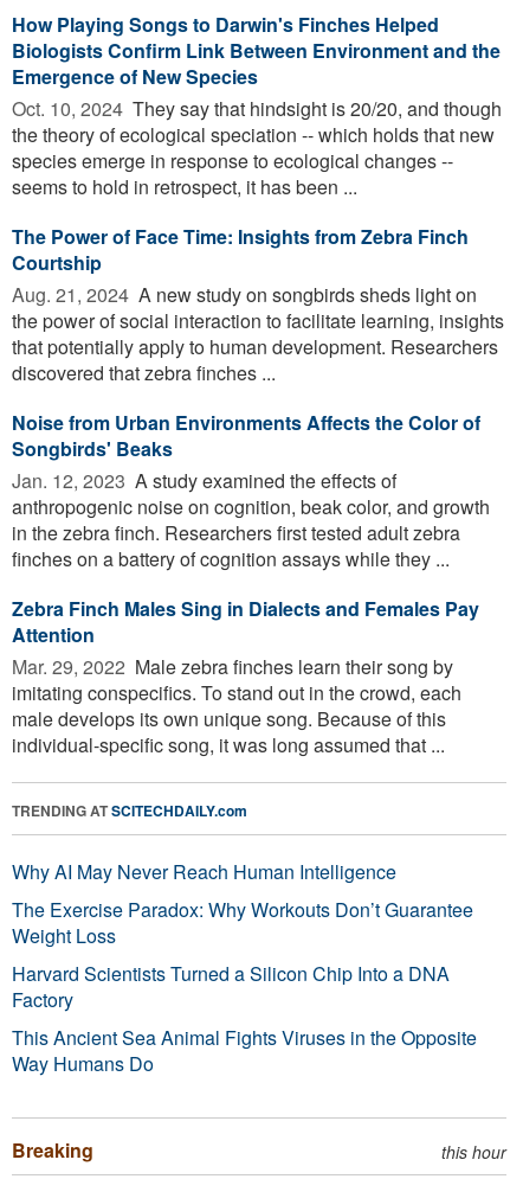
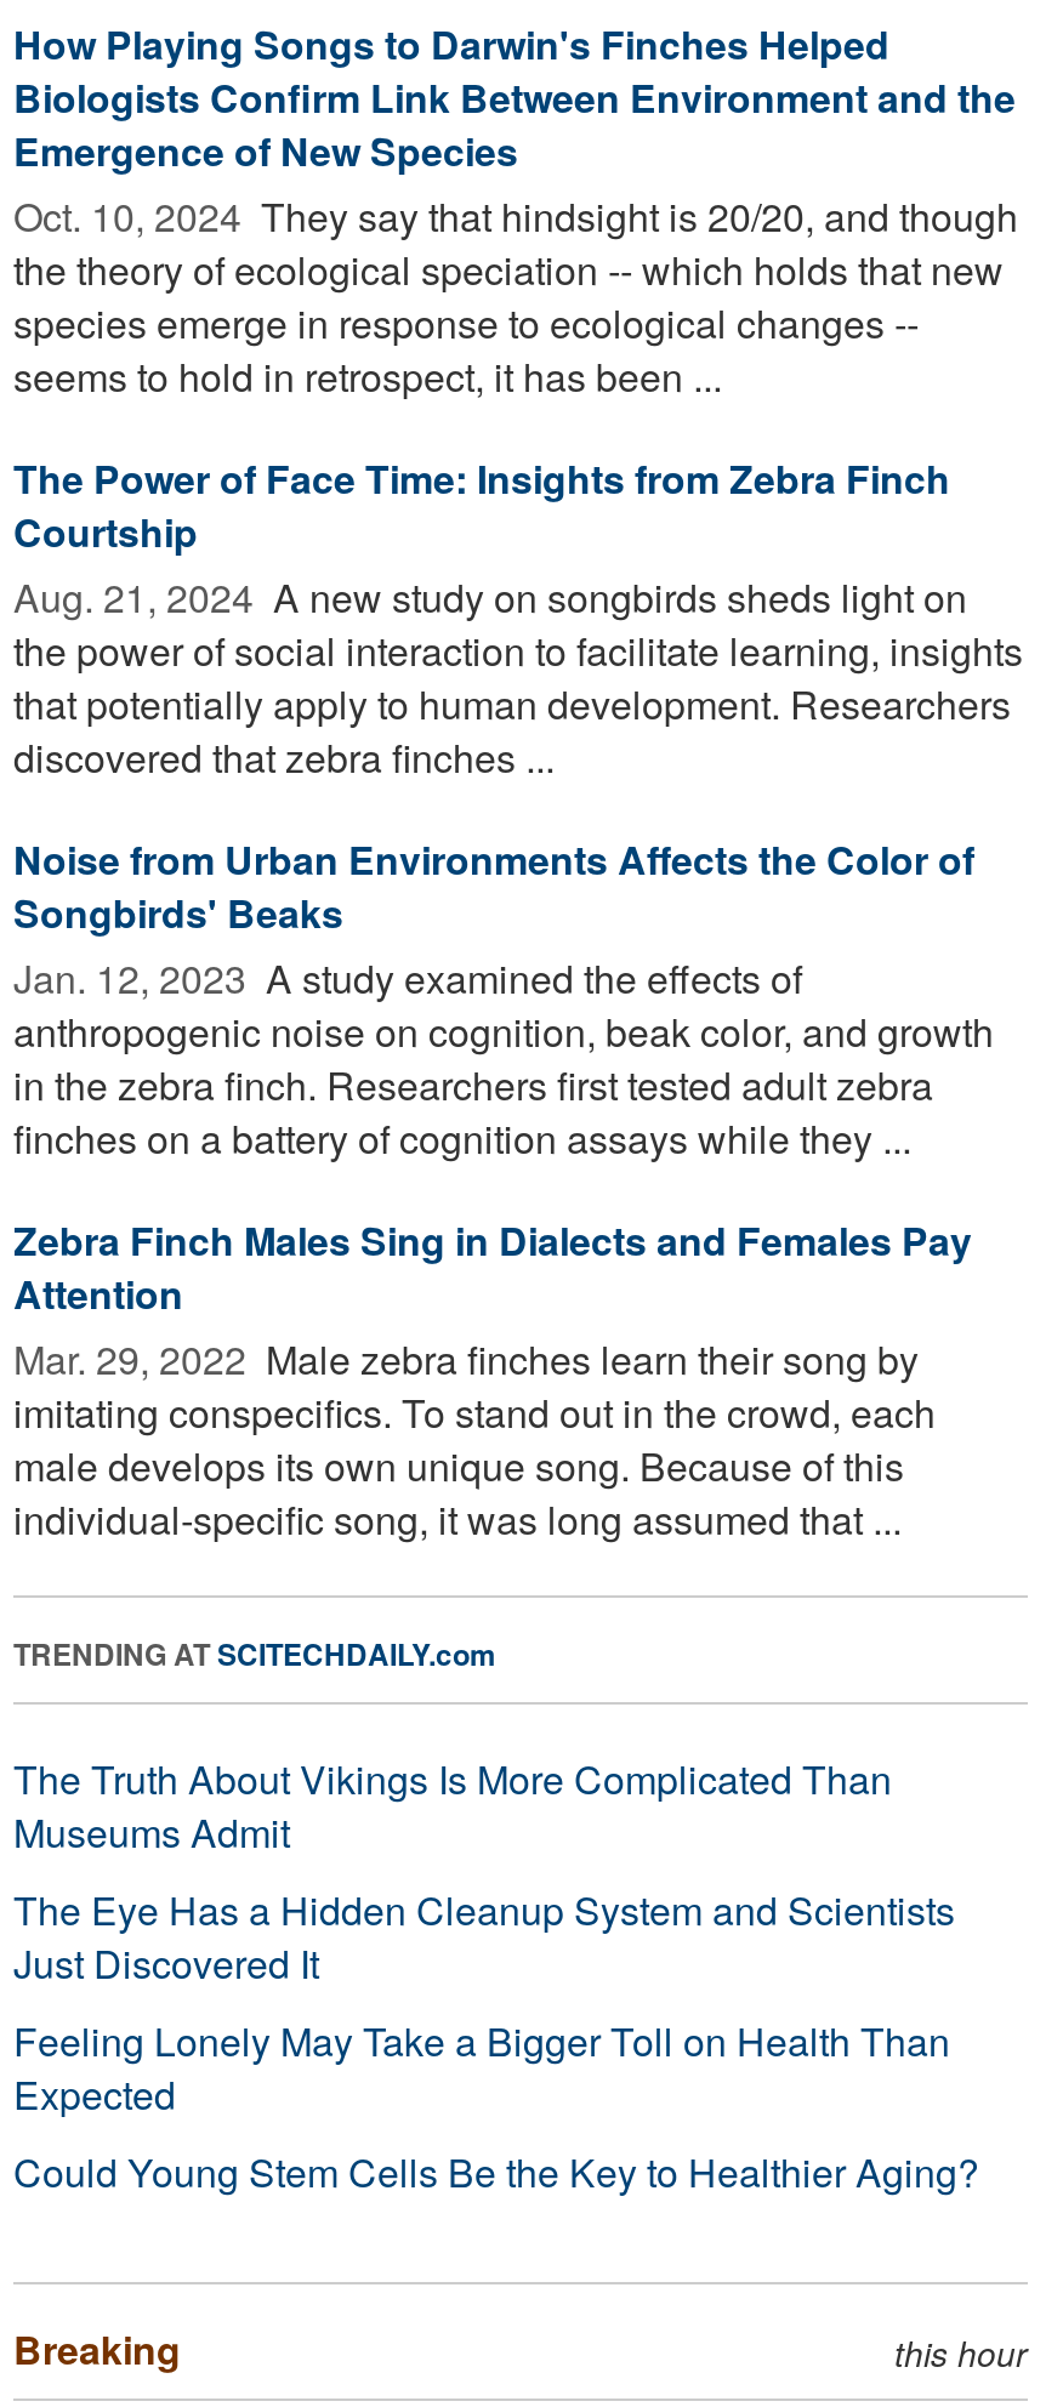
[12,858,477,1077] Why AI May Never Reach Human Intelligence | The Exercise Paradox: Why Workouts Don’t Guarantee | Weight Loss | Harvard Scientists Turned a Silicon Chip Into a DNA | Factory | This Ancient Sea Animal Fights Viruses in the Opposite | Way Humans Do -> [13,1750,979,2199] The Truth About Vikings Is More Complicated Than | Museums Admit | The Eye Has a Hidden Cleanup System and Scientists | Just Discovered It | Feeling Lonely May Take a Bigger Toll on Health Than | Expected | Could Young Stem Cells Be the Key to Healthier Aging?

